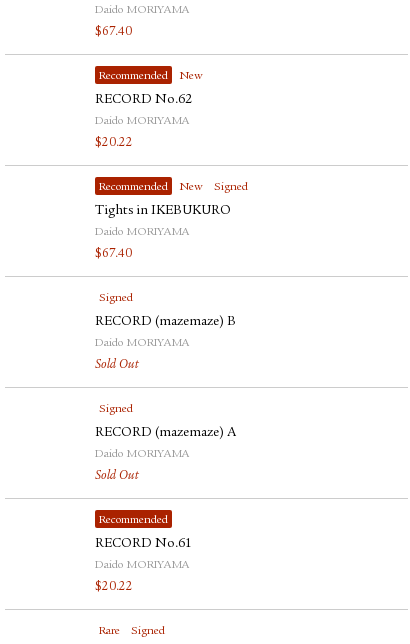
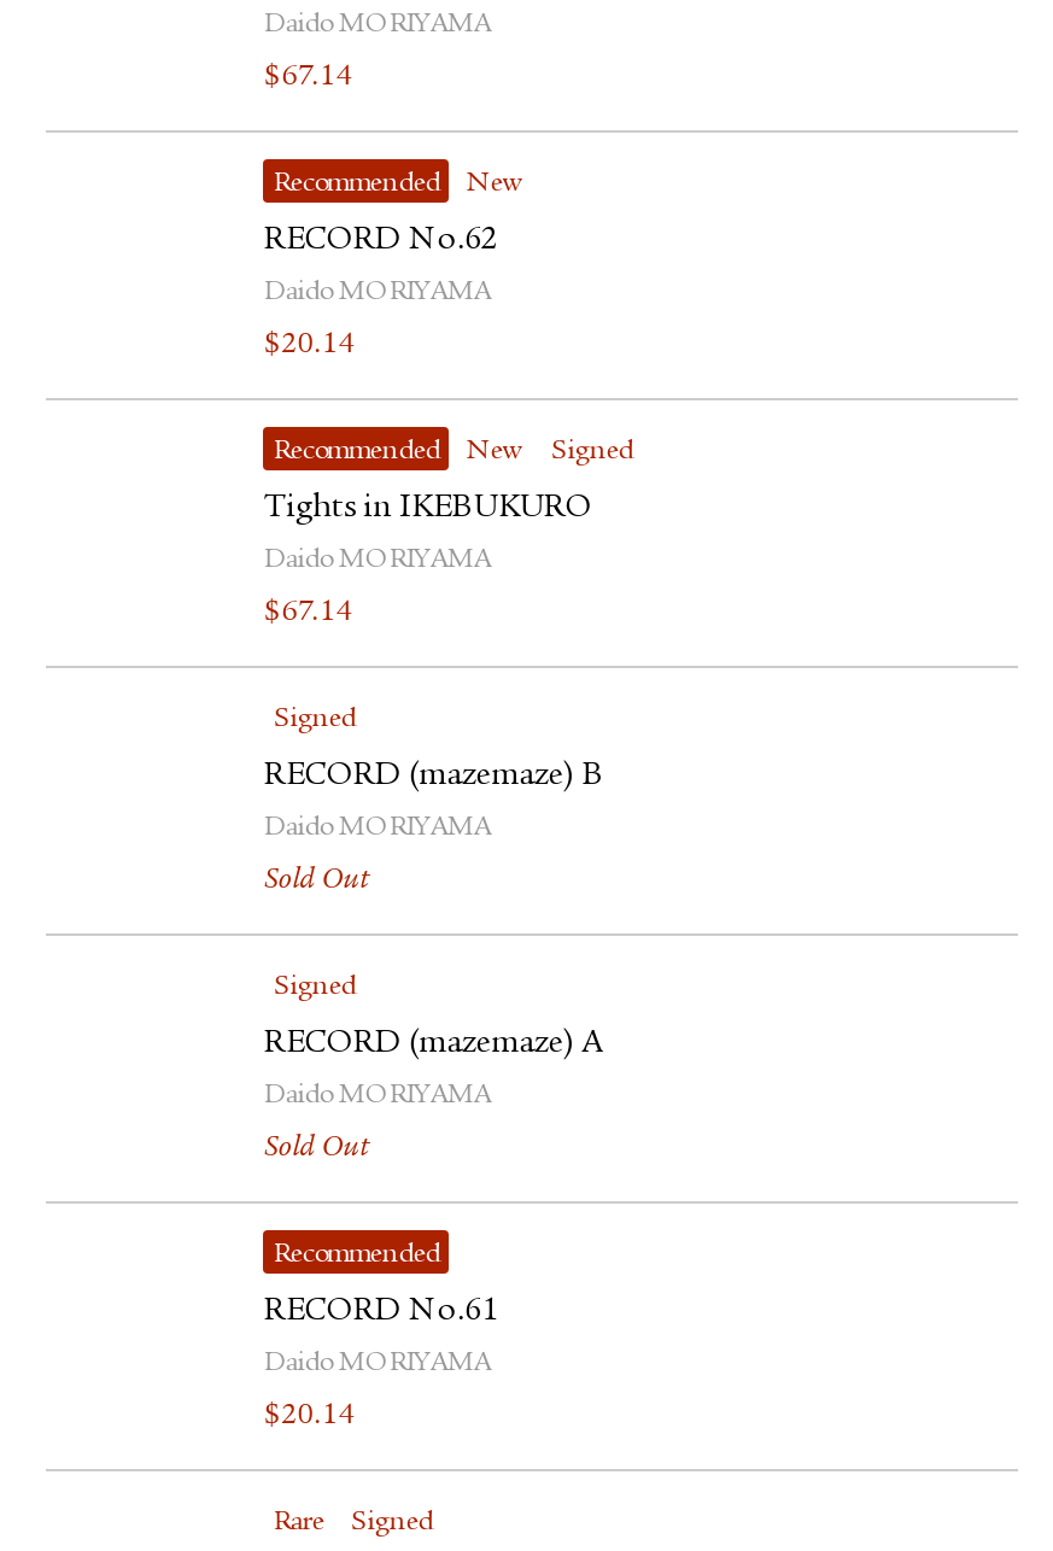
[95,26,132,39] $67.40 -> [264,64,353,95] $67.14
[95,137,133,150] $20.22 -> [264,331,356,363] $20.14
[95,248,132,261] $67.40 -> [264,599,353,631] $67.14
[95,581,133,594] $20.22 -> [264,1402,356,1434] $20.14

